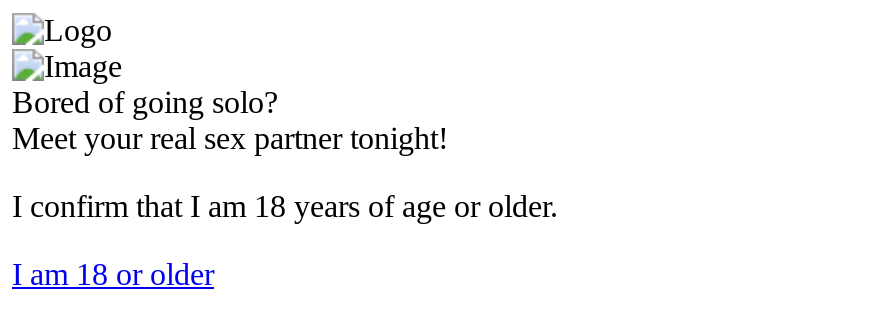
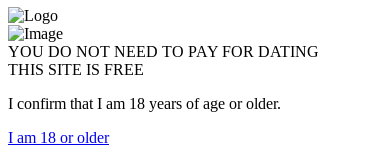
[12,85,448,155] Bored of going solo? | Meet your real sex partner tonight! -> [8,43,319,78] YOU DO NOT NEED TO PAY FOR DATING | THIS SITE IS FREE

